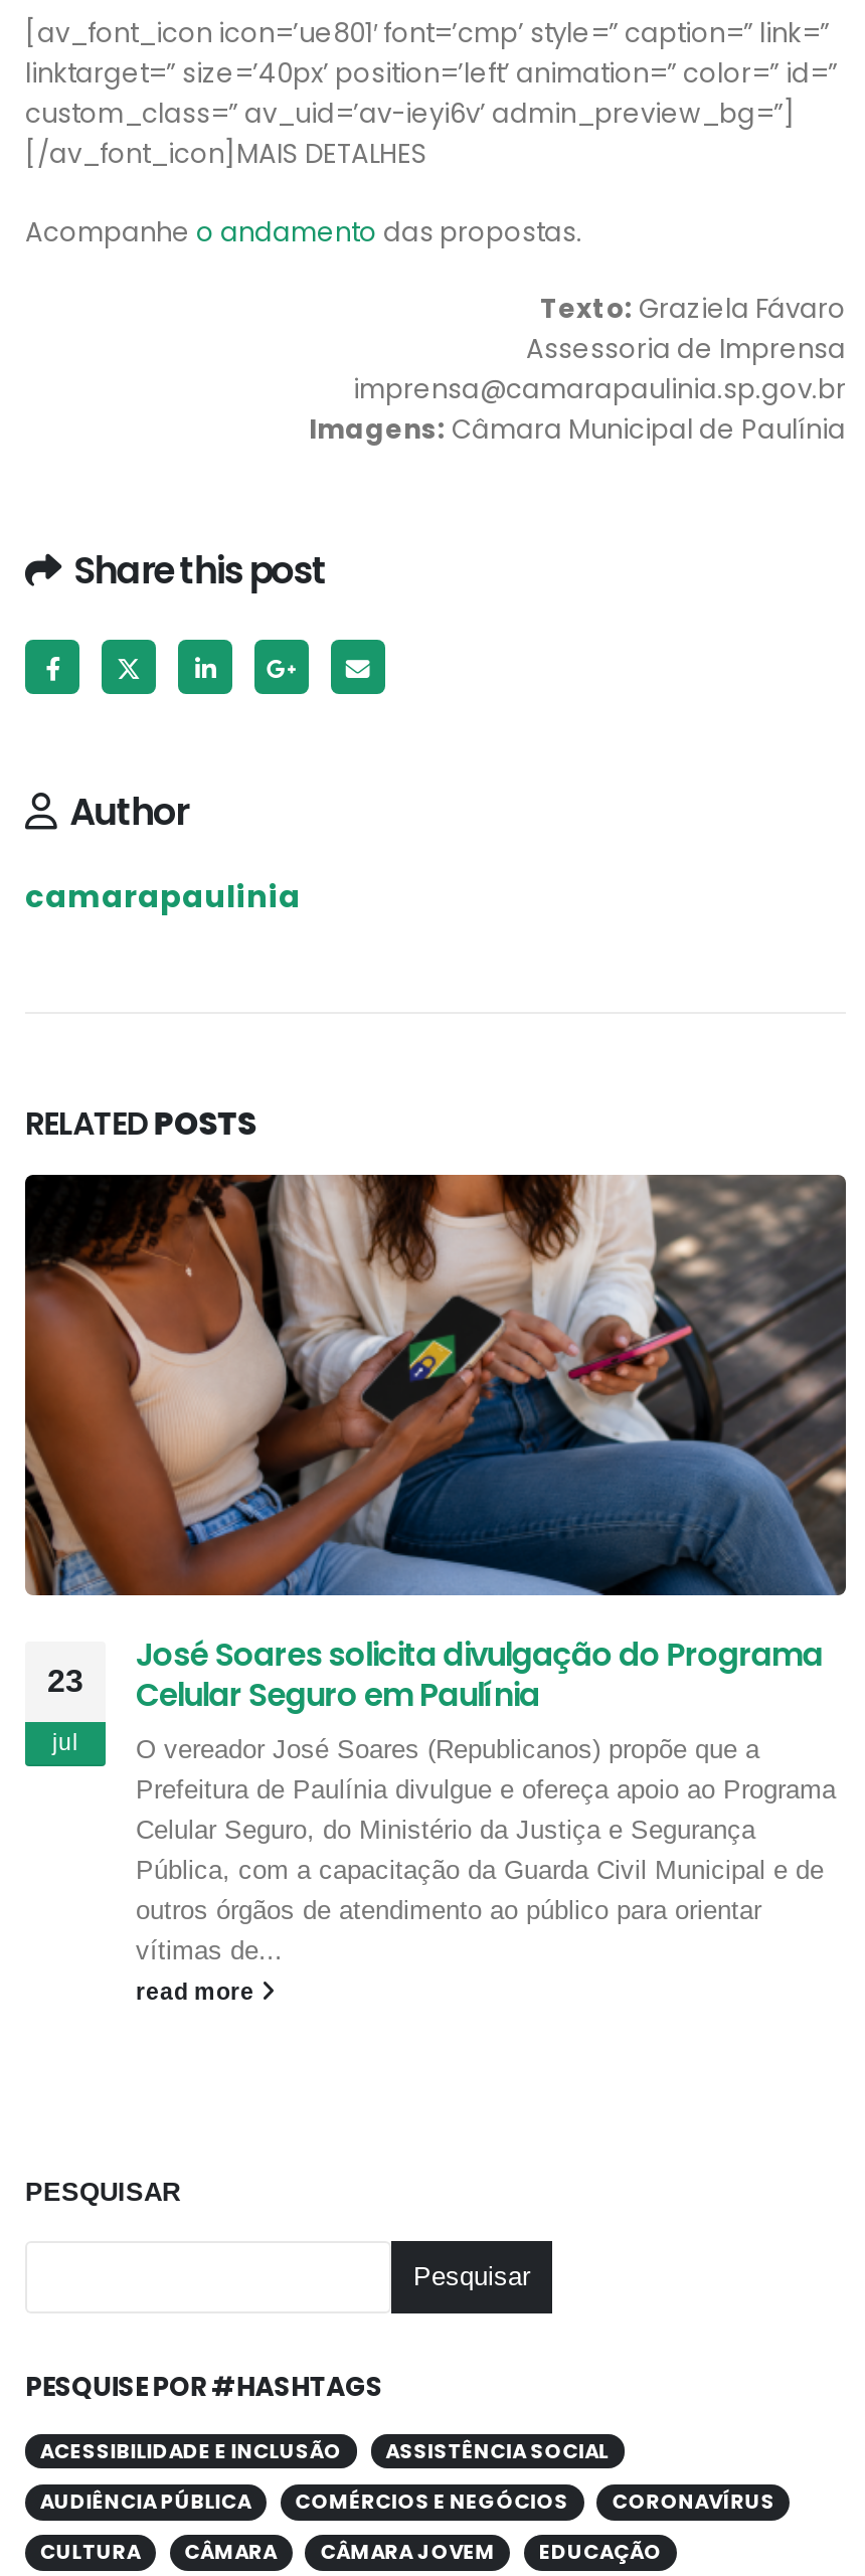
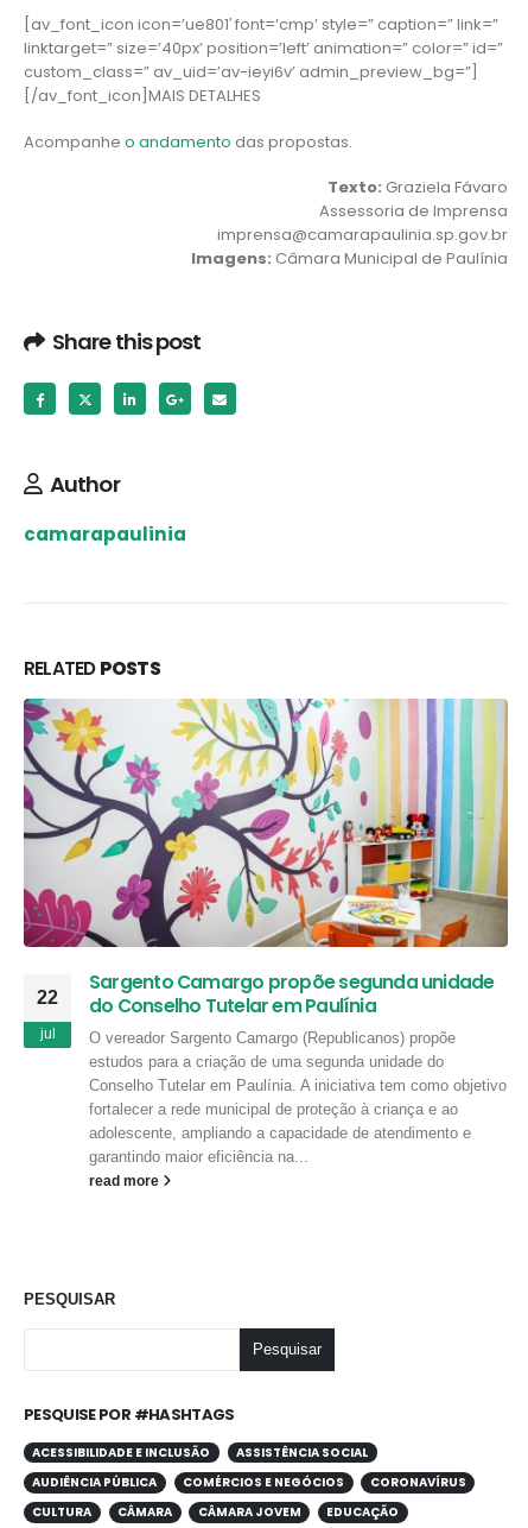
[23,1173,848,1966] [image] | José Soares solicita divulgação do Programa | Celular Seguro em Paulínia | O vereador José Soares (Republicanos) propõe que a | Prefeitura de Paulínia divulgue e ofereça apoio ao Programa | Celular Seguro, do Ministério da Justiça e Segurança | Pública, com a capacitação da Guarda Civil Municipal e de | outros órgãos de atendimento ao público para orientar | vítimas de... -> [23,697,509,1166] [image] | Sargento Camargo propõe segunda unidade | do Conselho Tutelar em Paulínia | O vereador Sargento Camargo (Republicanos) propõe | estudos para a criação de uma segunda unidade do | Conselho Tutelar em Paulínia. A iniciativa tem como objetivo | fortalecer a rede municipal de proteção à criança e ao | adolescente, ampliando a capacidade de atendimento e | garantindo maior eficiência na...
[47,1664,83,1699] 23 -> [37,988,58,1008] 22

